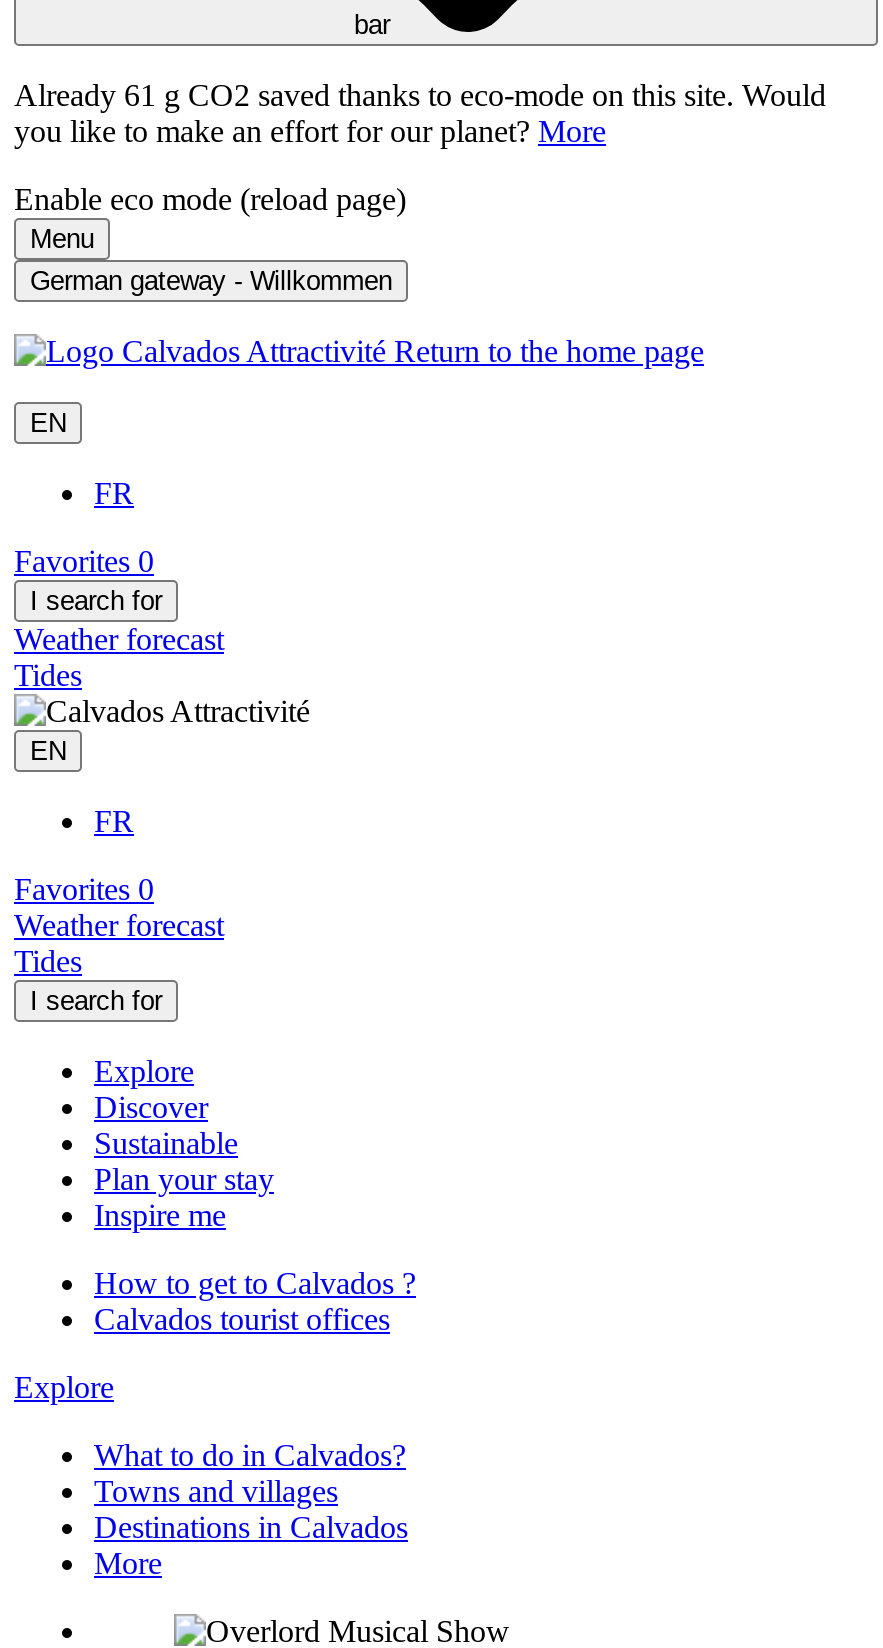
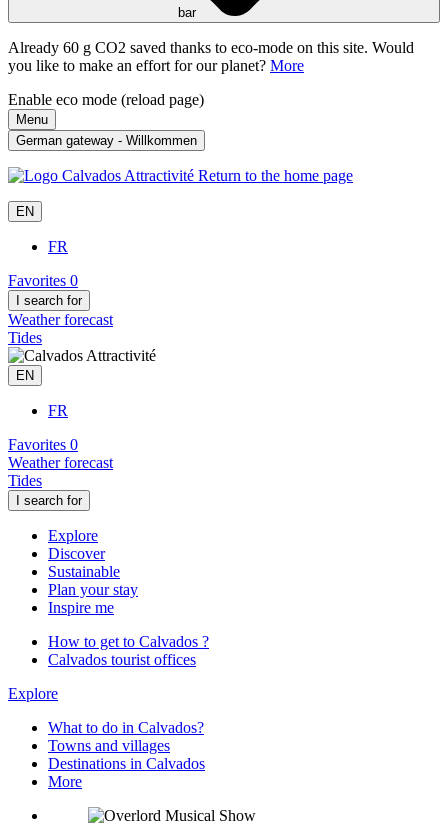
[14,78,826,112] Already 61 g CO2 saved thanks to eco-mode on this site. Would -> [8,39,414,56] Already 60 g CO2 saved thanks to eco-mode on this site. Would

